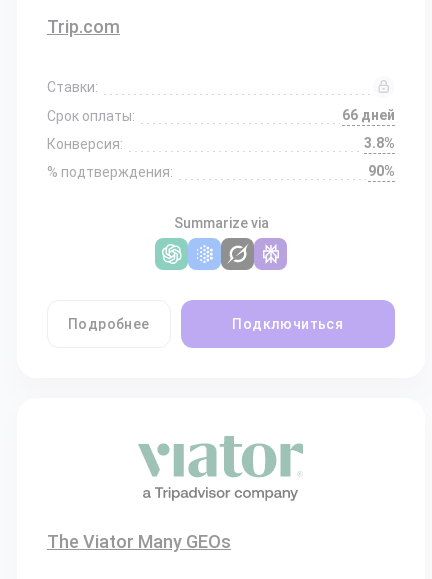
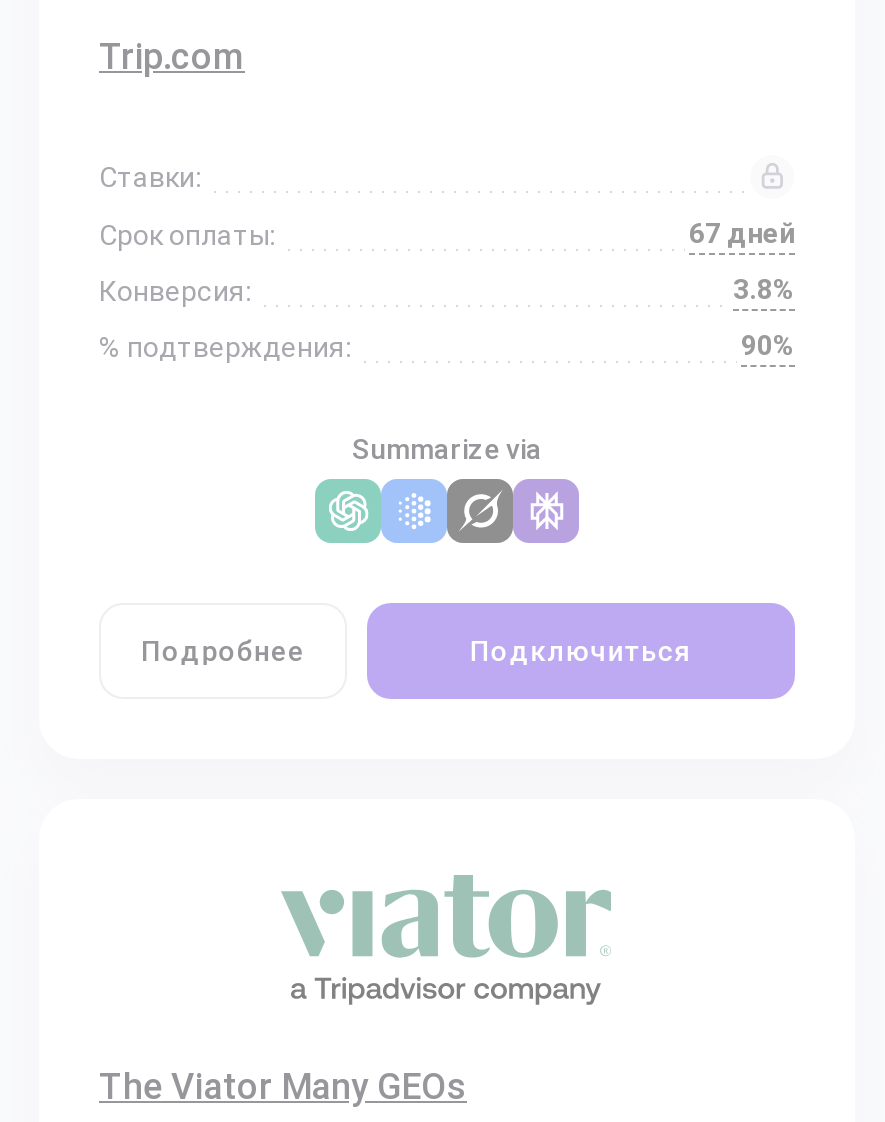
[342,107,395,123] 66 дней -> [689,217,795,249] 67 дней

